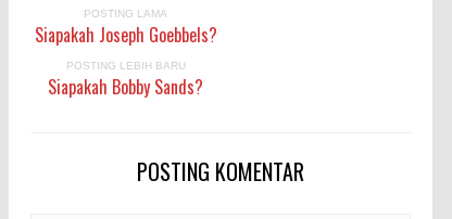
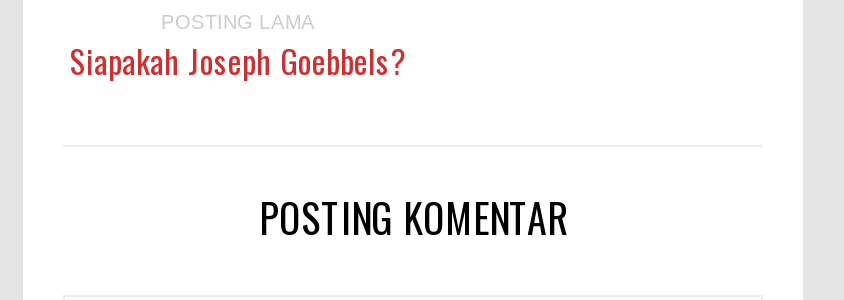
[48,60,203,100] POSTING LEBIH BARU | Siapakah Bobby Sands? -> none

